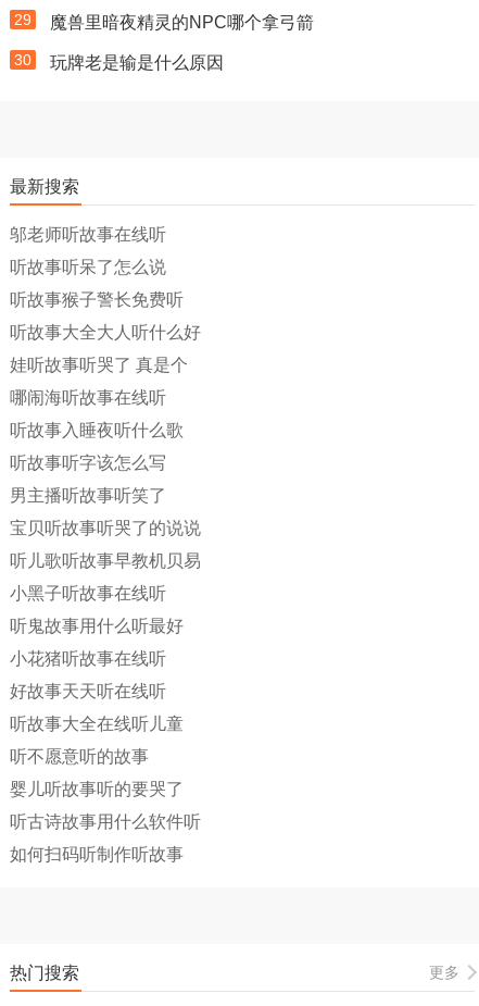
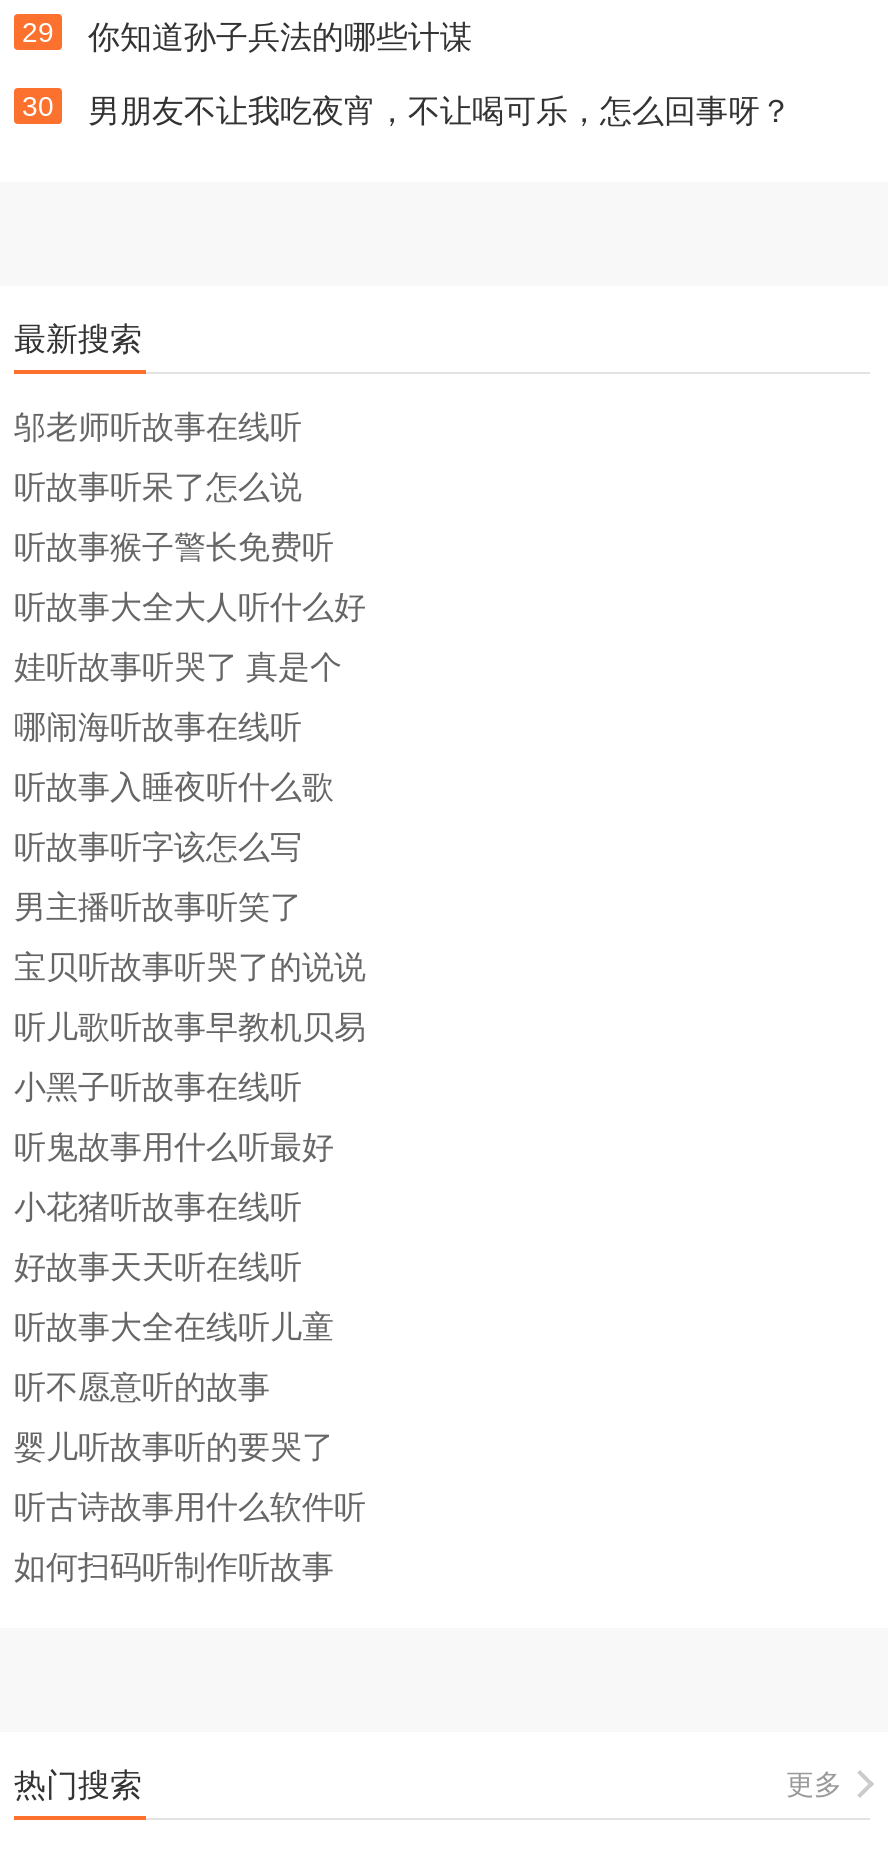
[50,13,314,32] 魔兽里暗夜精灵的NPC哪个拿弓箭 -> [88,20,472,54] 你知道孙子兵法的哪些计谋
[50,53,224,72] 玩牌老是输是什么原因 -> [88,94,792,128] 男朋友不让我吃夜宵，不让喝可乐，怎么回事呀？

